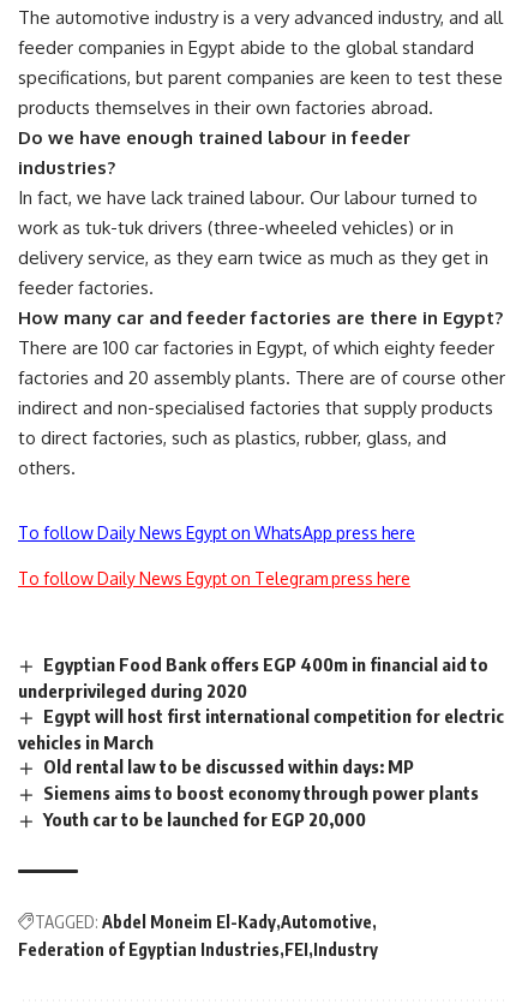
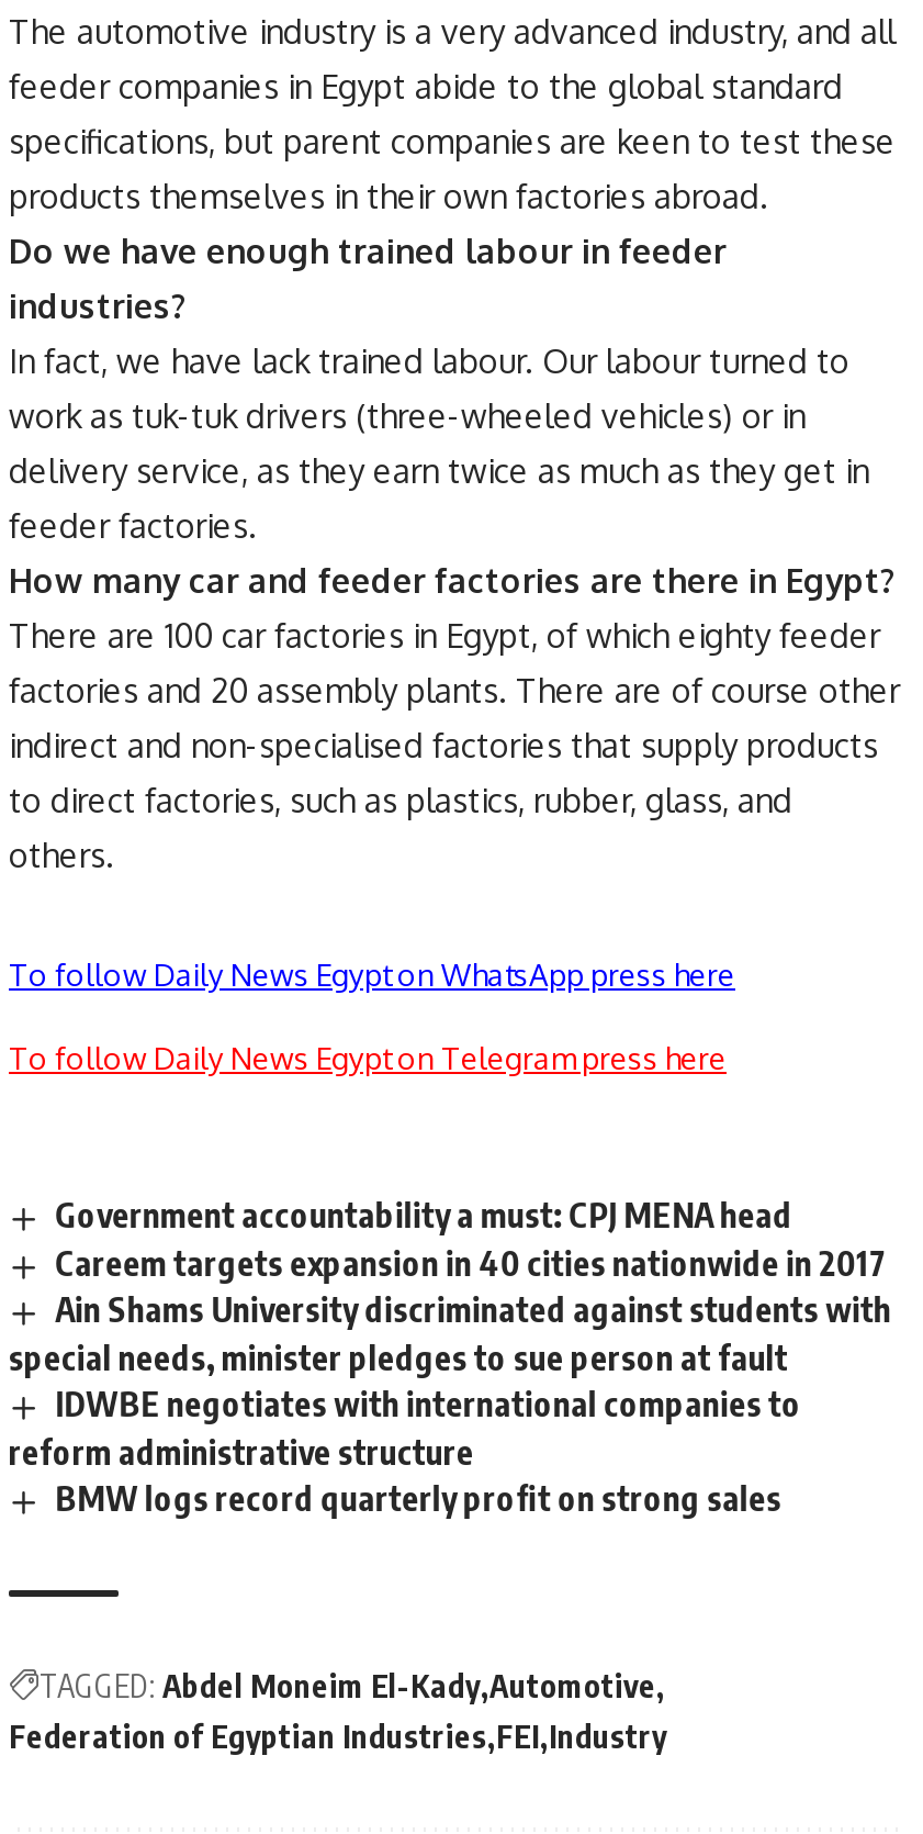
[18,653,504,830] Egyptian Food Bank offers EGP 400m in financial aid to | underprivileged during 2020 | Egypt will host first international competition for electric | vehicles in March | Old rental law to be discussed within days: MP | Siemens aims to boost economy through power plants | Youth car to be launched for EGP 20,000 -> [9,1194,891,1518] Government accountability a must: CPJ MENA head | Careem targets expansion in 40 cities nationwide in 2017 | Ain Shams University discriminated against students with | special needs, minister pledges to sue person at fault | IDWBE negotiates with international companies to | reform administrative structure | BMW logs record quarterly profit on strong sales

